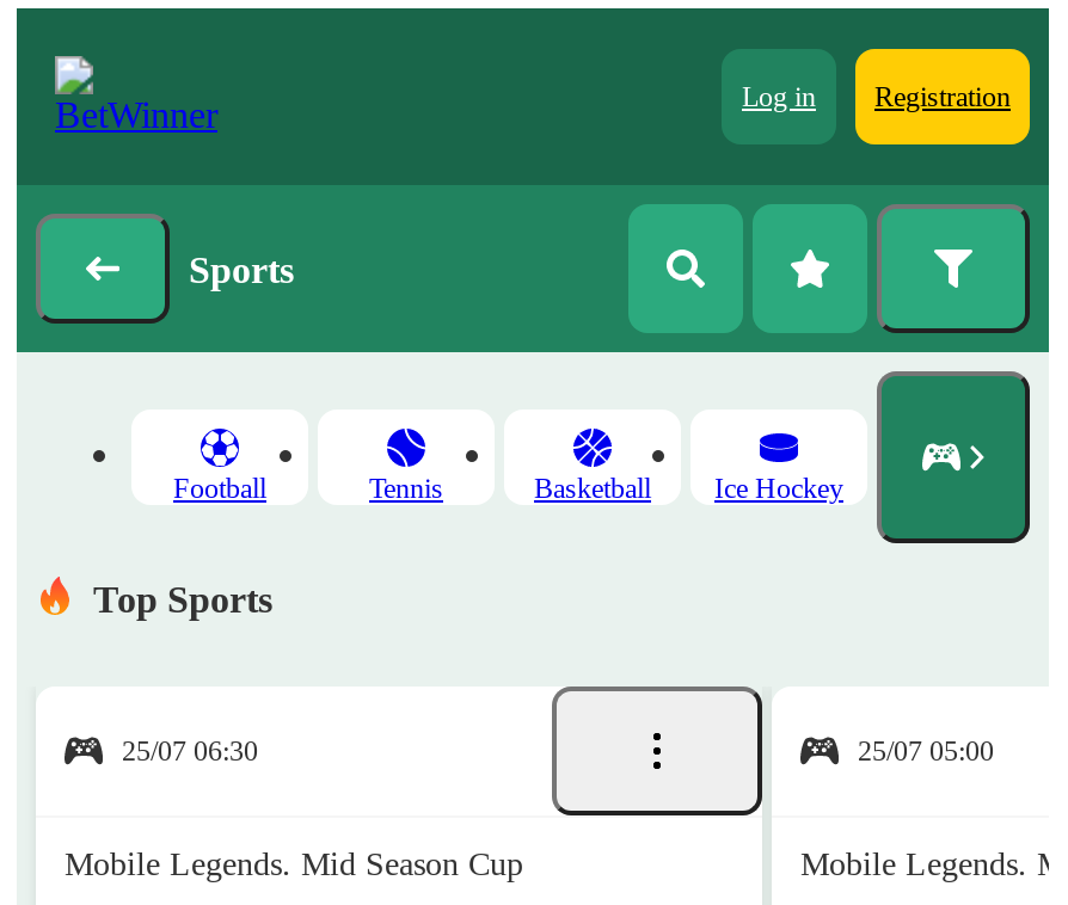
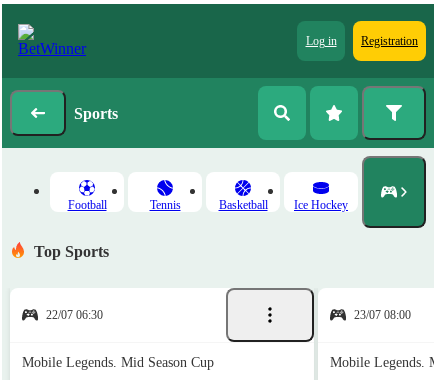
[122,734,258,768] 25/07 06:30 -> [46,308,103,322] 22/07 06:30
[858,734,994,768] 25/07 05:00 -> [354,308,411,322] 23/07 08:00

